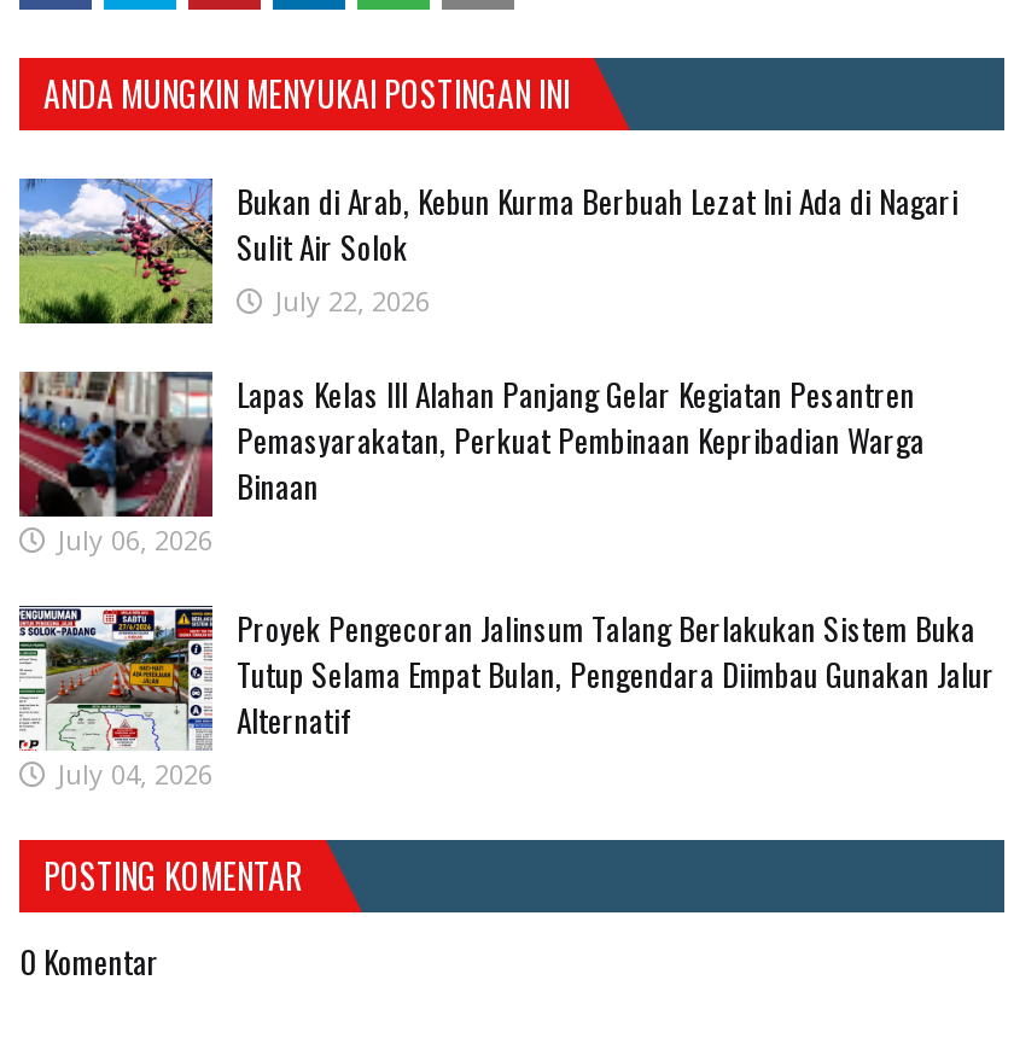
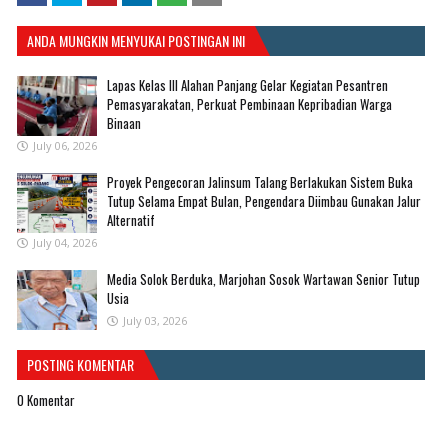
[17,176,958,326] [image] | Bukan di Arab, Kebun Kurma Berbuah Lezat Ini Ada di Nagari | Sulit Air Solok | July 22, 2026 -> none
moved [14,367,995,791] -> [15,74,421,250]: [image] | Lapas Kelas III Alahan Panjang Gelar Kegiatan Pesantren | Pemasyarakatan, Perkuat Pembinaan Kepribadian Warga | ... | Alternatif | July 04, 2026
none -> [16,269,420,331] [image] | Media Solok Berduka, Marjohan Sosok Wartawan Senior Tutup | Usia | July 03, 2026

